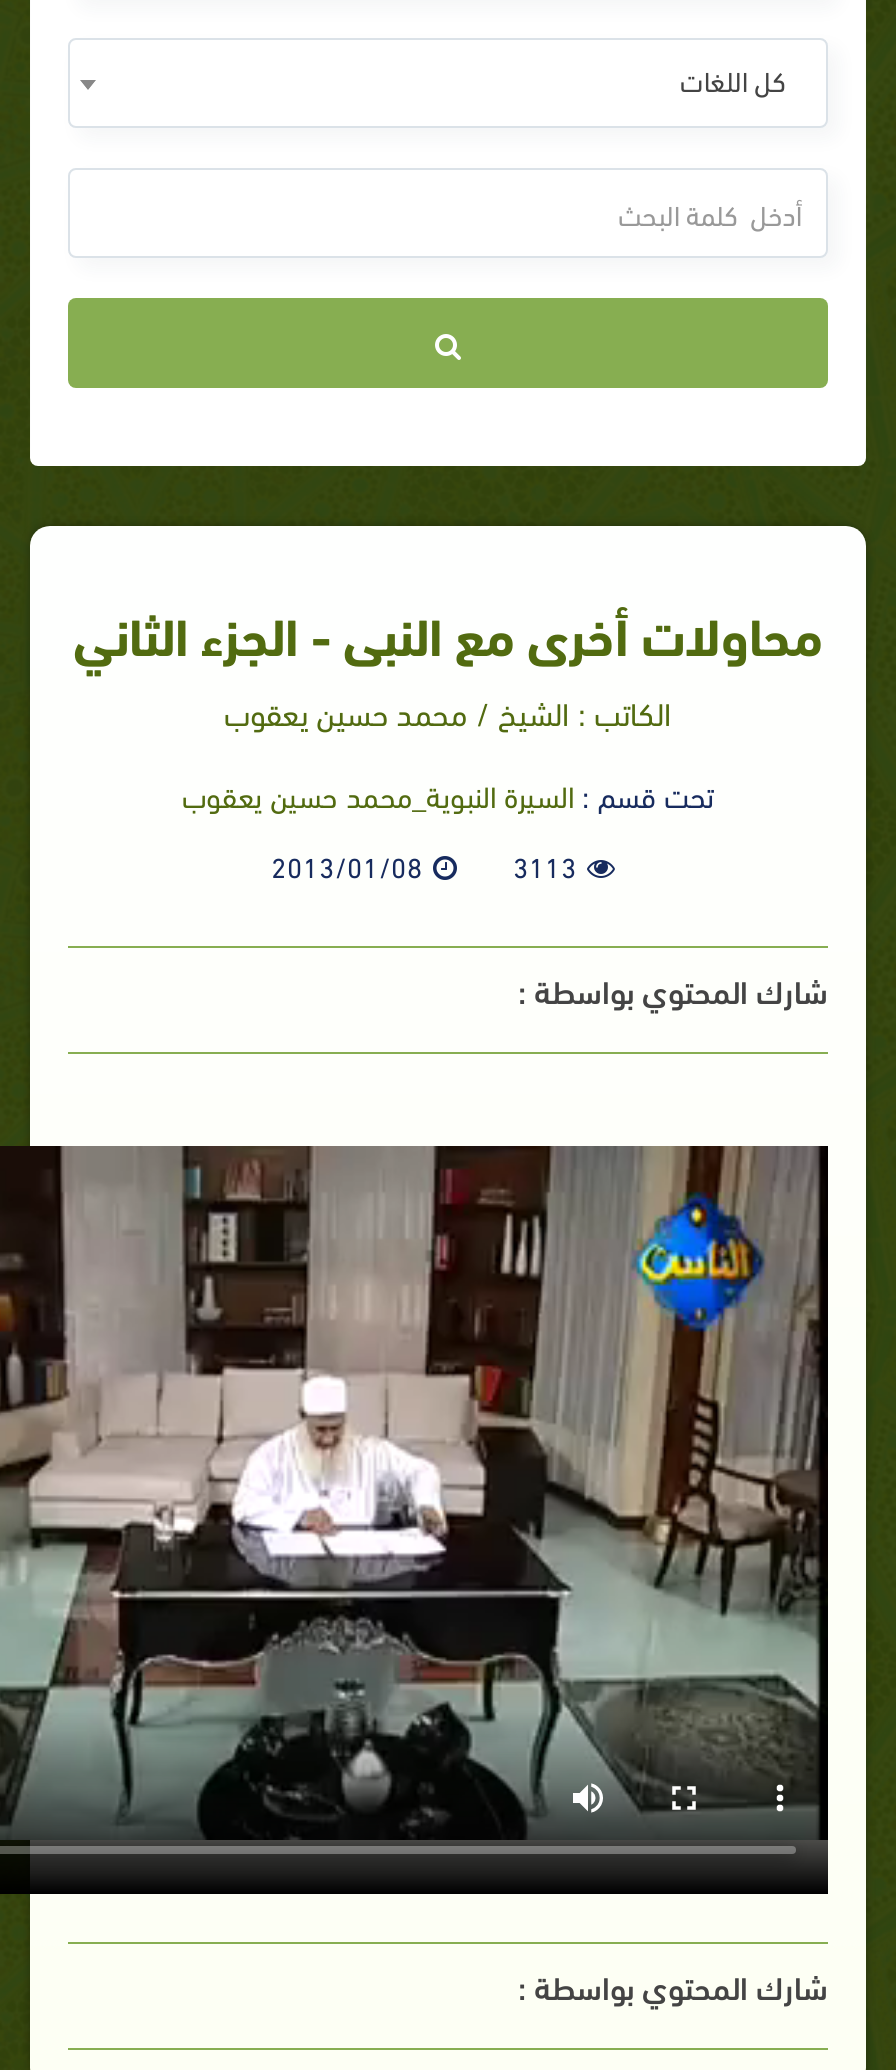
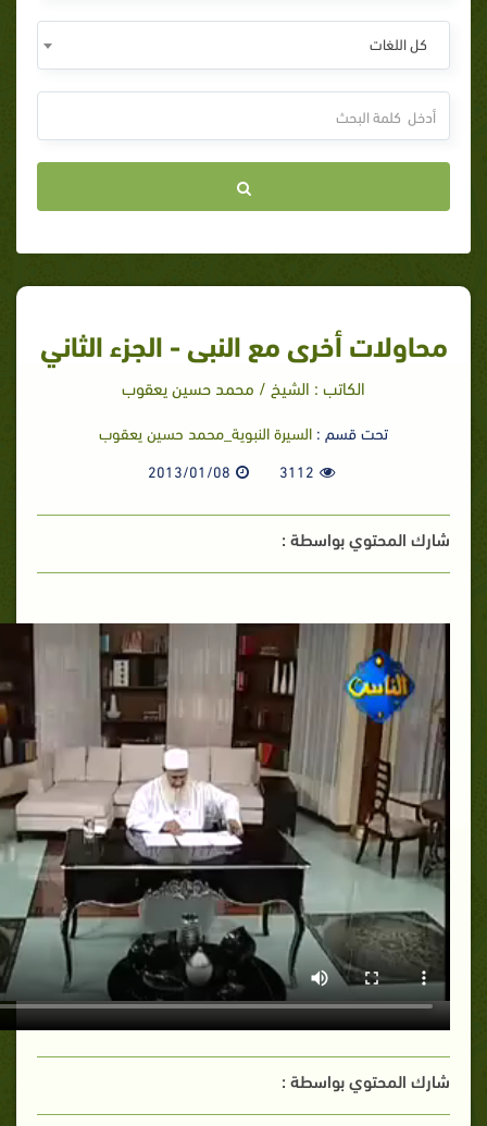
[513,844,577,886] 3113 -> [279,459,314,482] 3112

